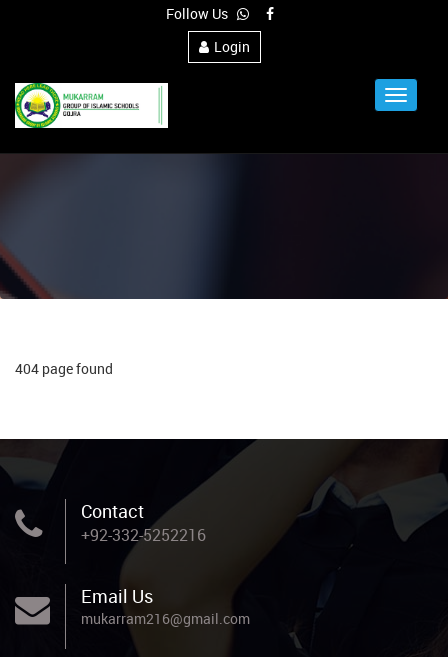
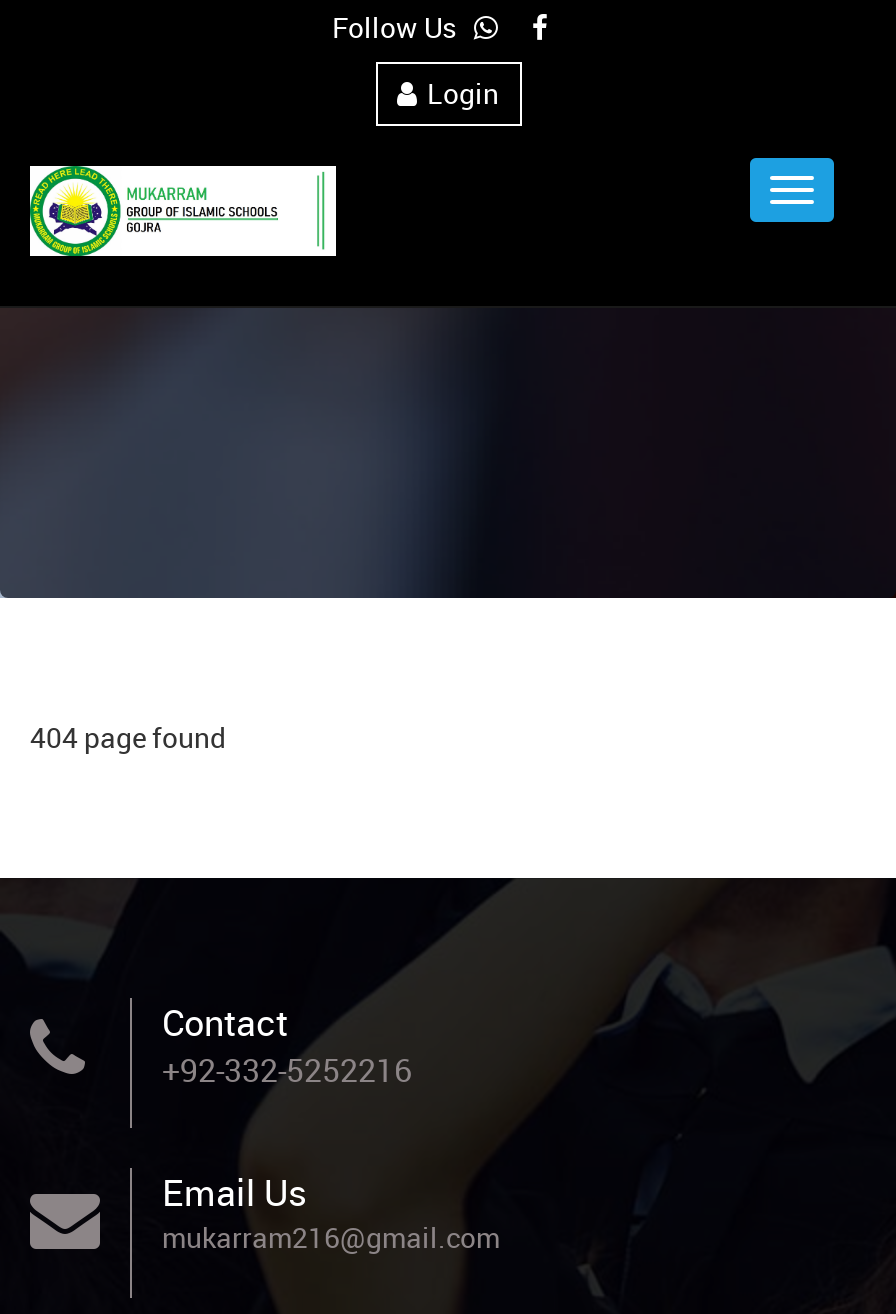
[3,249,50,299] [image] -> none

